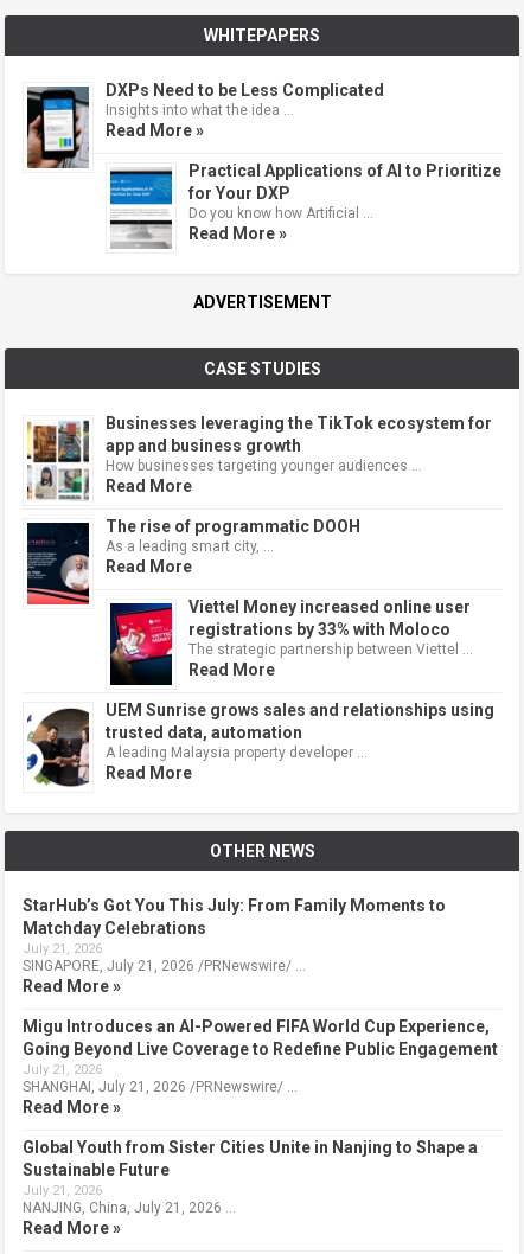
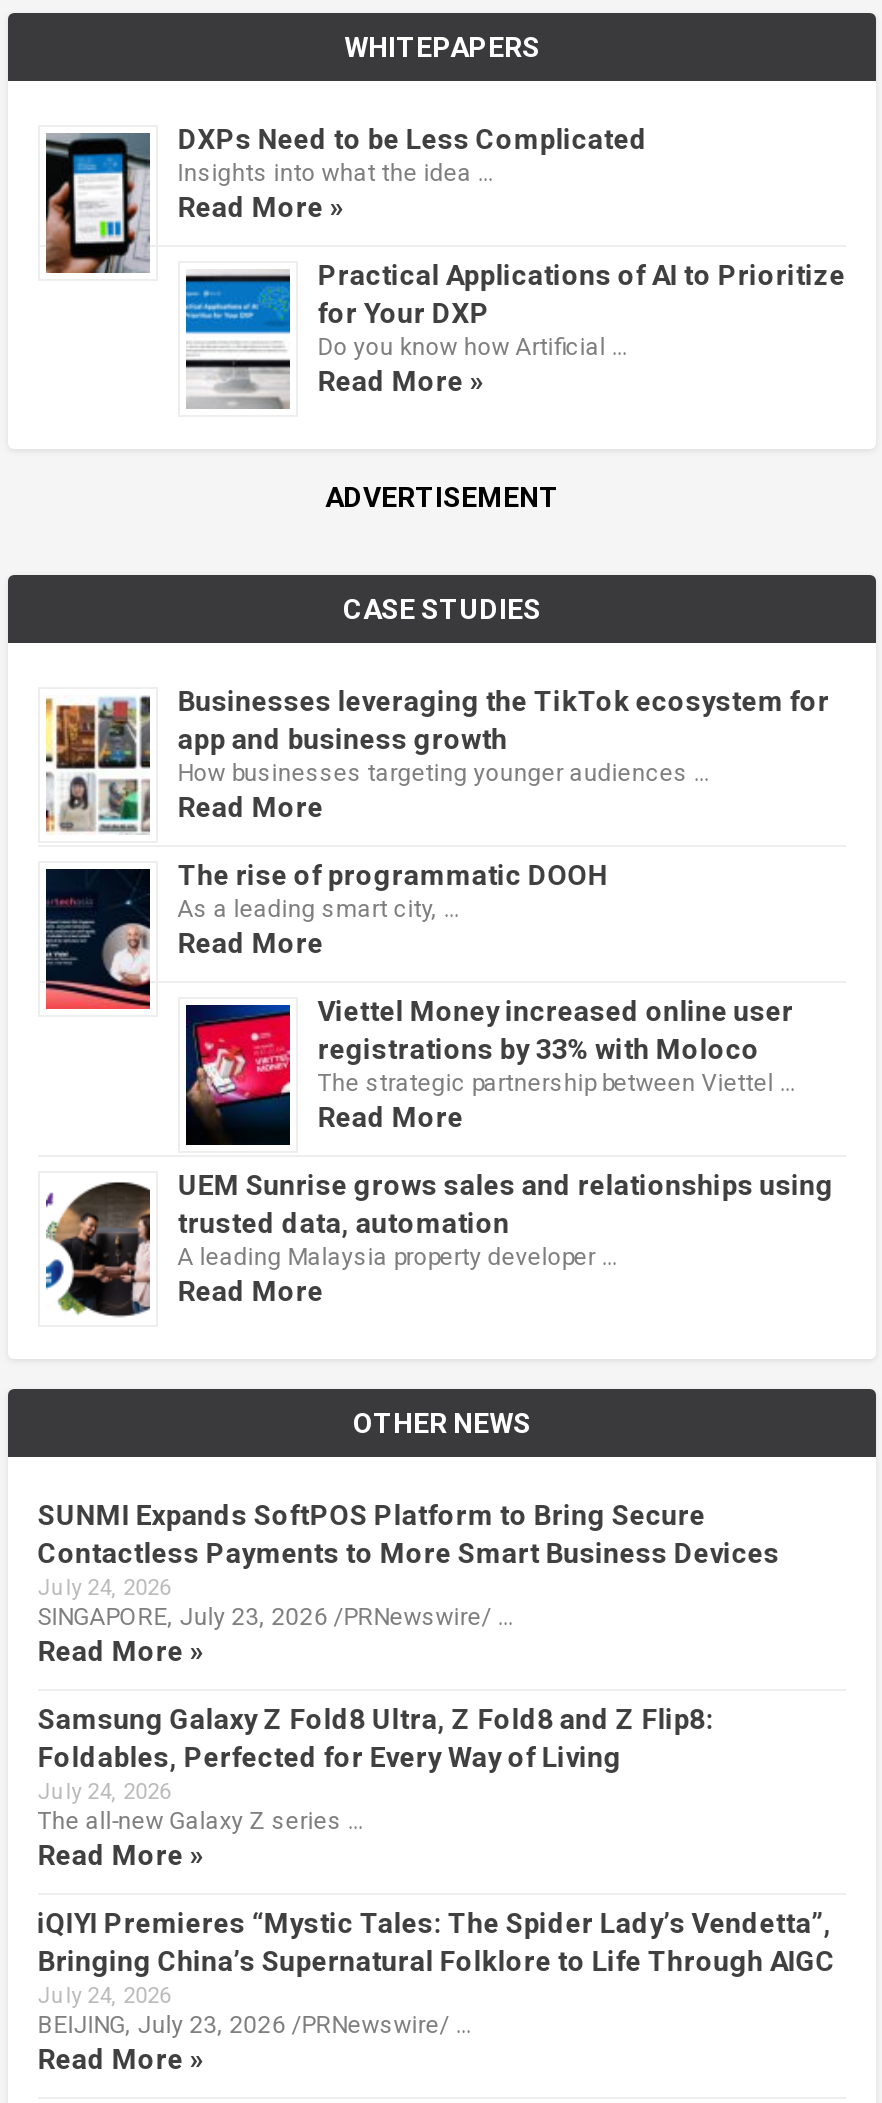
[22,896,445,974] StarHub’s Got You This July: From Family Moments to | Matchday Celebrations | July 21, 2026 | SINGAPORE, July 21, 2026 /PRNewswire/ … -> [37,1500,779,1632] SUNMI Expands SoftPOS Platform to Bring Secure | Contactless Payments to More Smart Business Devices | July 24, 2026 | SINGAPORE, July 23, 2026 /PRNewswire/ …
[22,1016,498,1095] Migu Introduces an AI-Powered FIFA World Cup Experience, | Going Beyond Live Coverage to Redefine Public Engagement | July 21, 2026 | SHANGHAI, July 21, 2026 /PRNewswire/ … -> [37,1704,713,1836] Samsung Galaxy Z Fold8 Ultra, Z Fold8 and Z Flip8: | Foldables, Perfected for Every Way of Living | July 24, 2026 | The all-new Galaxy Z series …
[22,1137,477,1216] Global Youth from Sister Cities Unite in Nanjing to Shape a | Sustainable Future | July 21, 2026 | NANJING, China, July 21, 2026 … -> [37,1908,835,2040] iQIYI Premieres “Mystic Tales: The Spider Lady’s Vendetta”, | Bringing China’s Supernatural Folklore to Life Through AIGC | July 24, 2026 | BEIJING, July 23, 2026 /PRNewswire/ …

